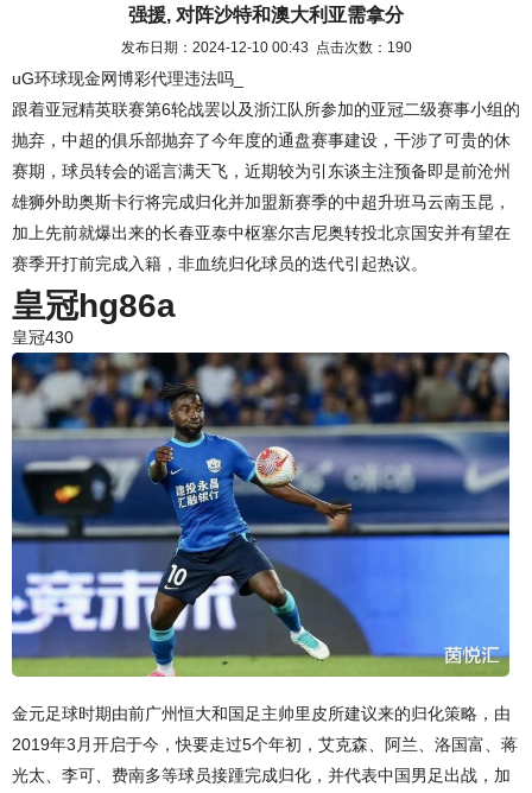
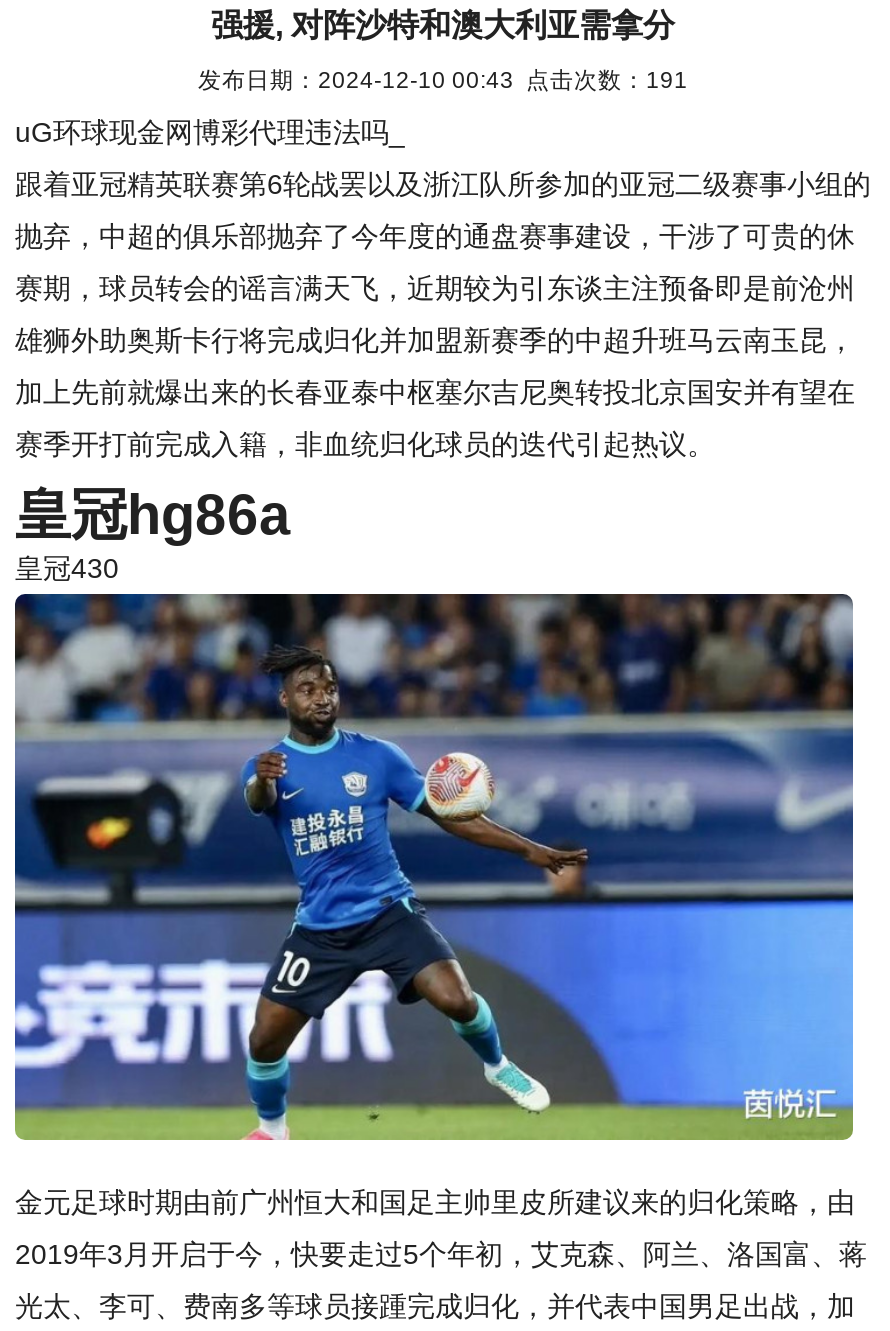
[121,39,411,55] 发布日期：2024-12-10 00:43 点击次数：190 -> [198,66,688,92] 发布日期：2024-12-10 00:43 点击次数：191

